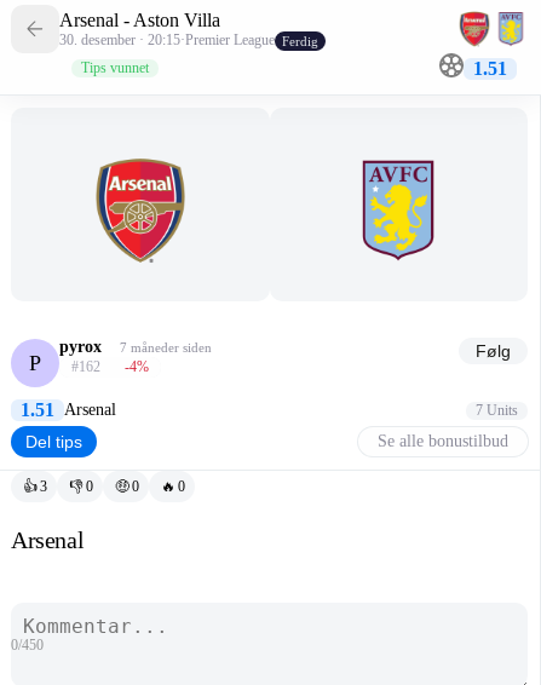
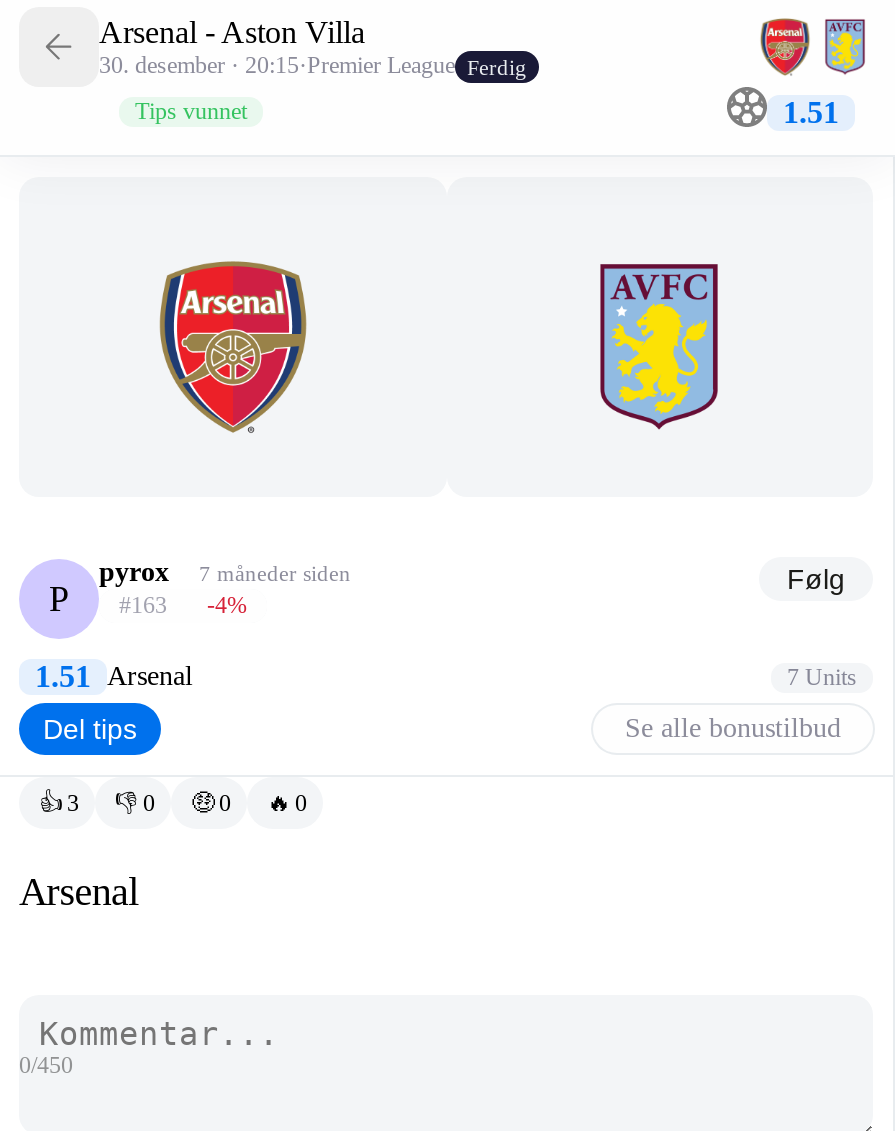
[29,351,149,375] P #162 -4% -> [49,579,247,619] P #163 -4%

